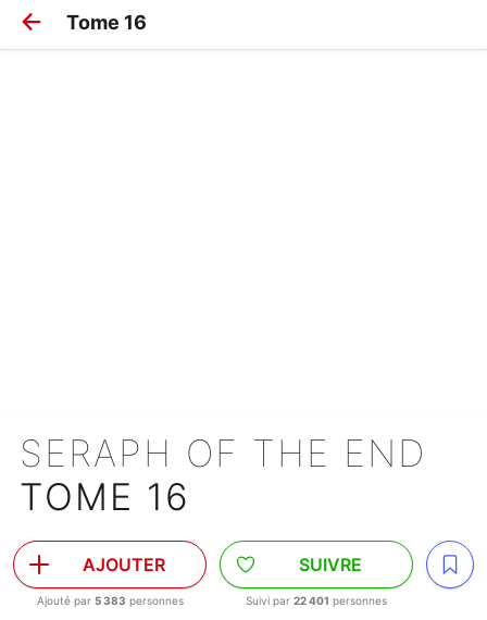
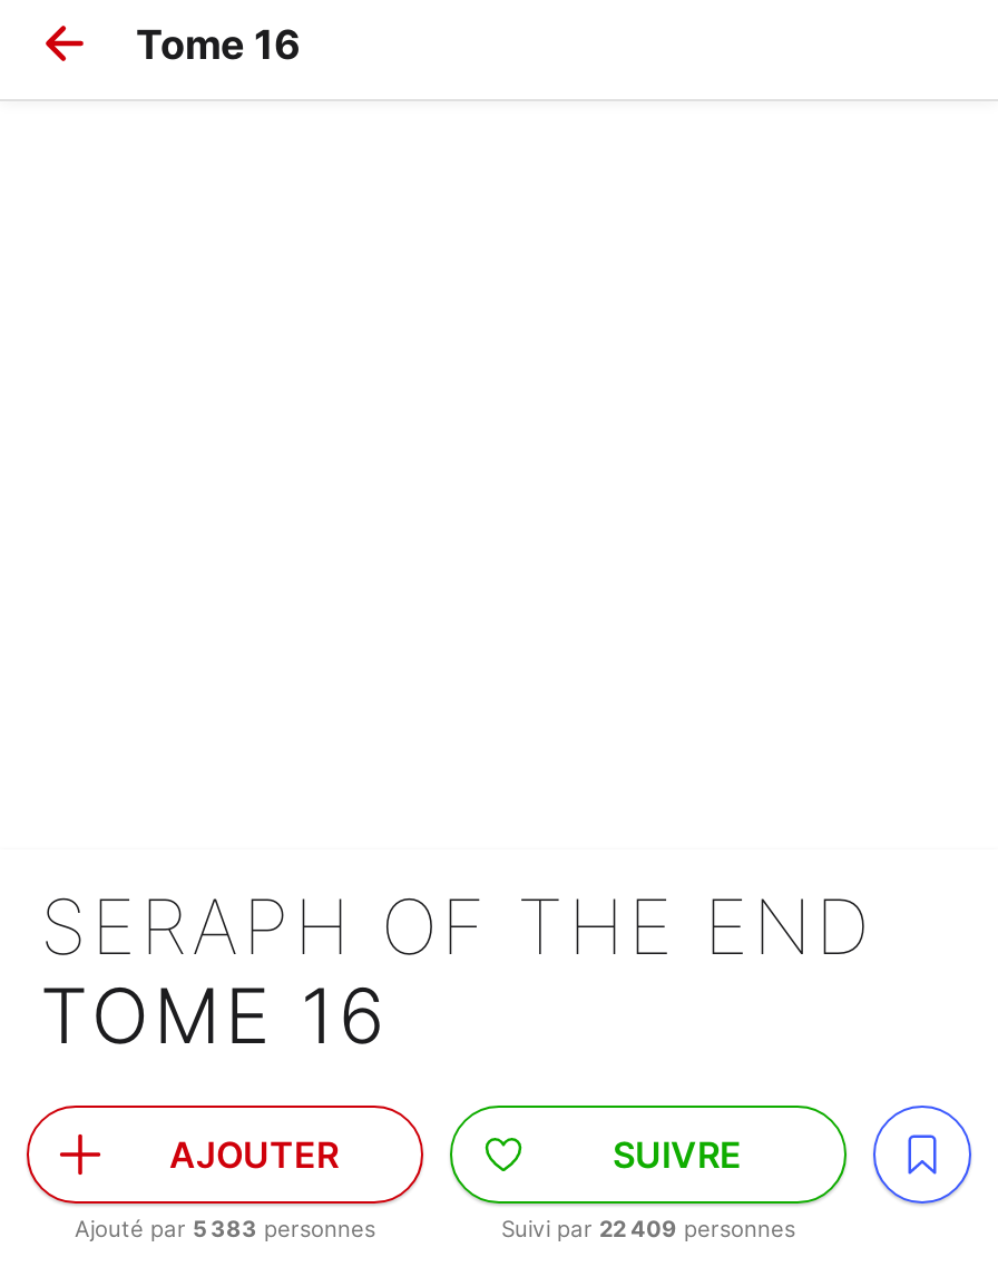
[246,594,387,607] Suivi par 22 401 personnes -> [501,1215,795,1241] Suivi par 22 409 personnes

